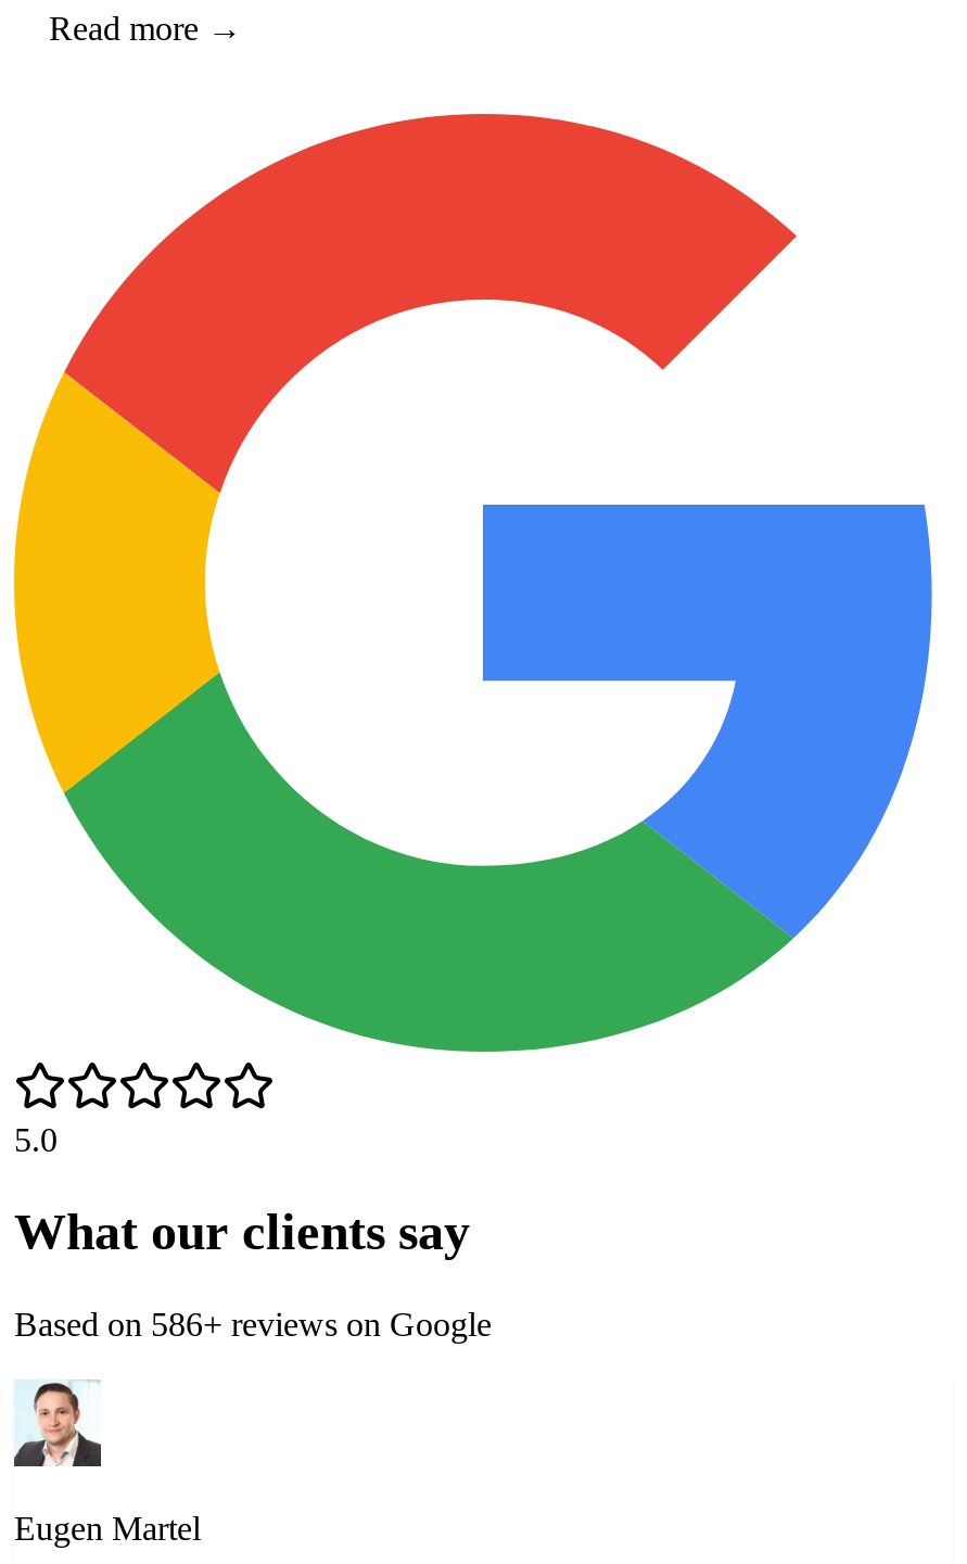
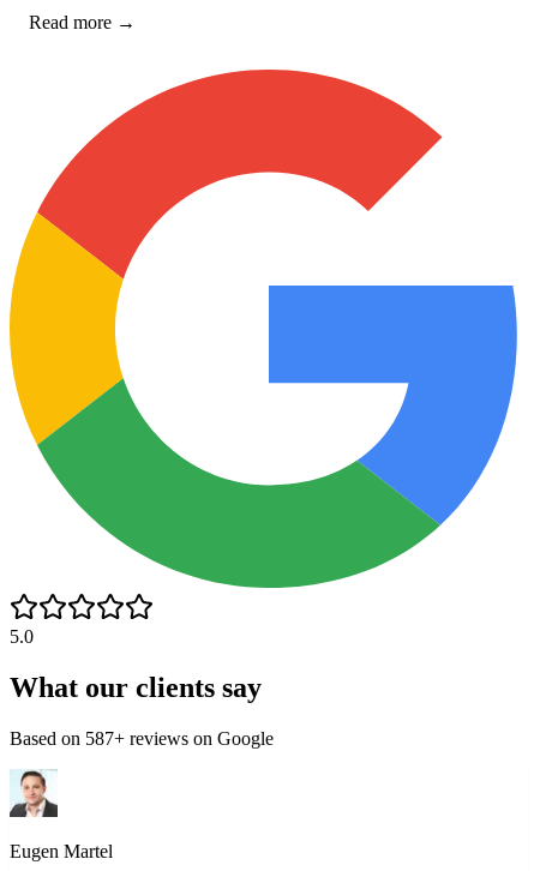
[14,1305,492,1342] Based on 586+ reviews on Google -> [10,728,274,748] Based on 587+ reviews on Google

